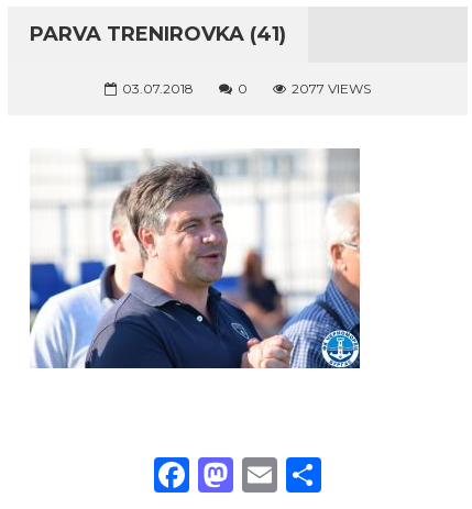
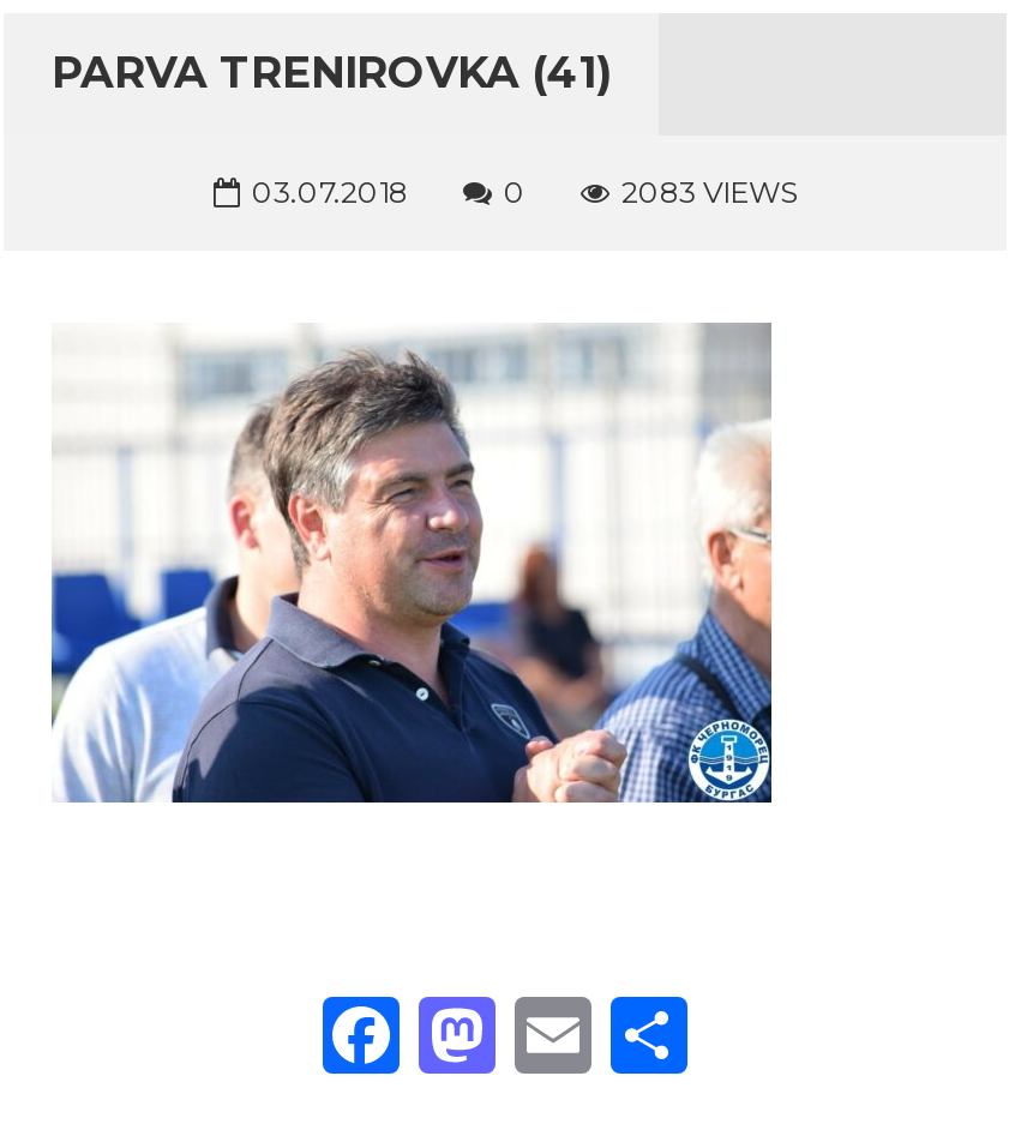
[292,80,371,97] 2077 VIEWS -> [621,174,797,210] 2083 VIEWS

